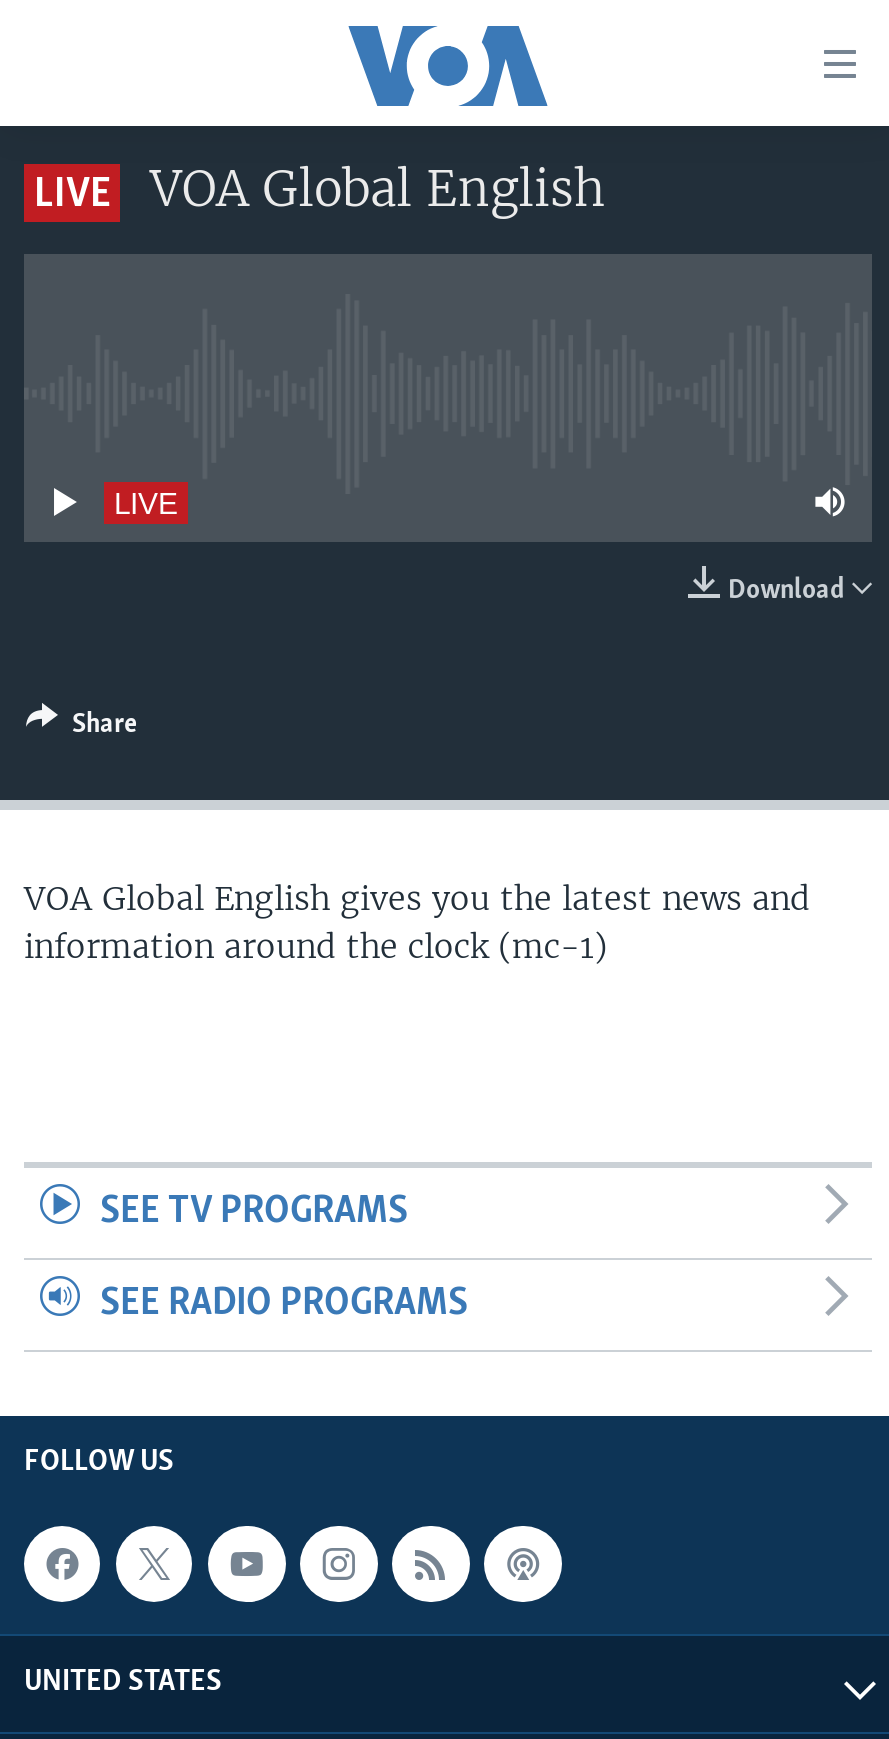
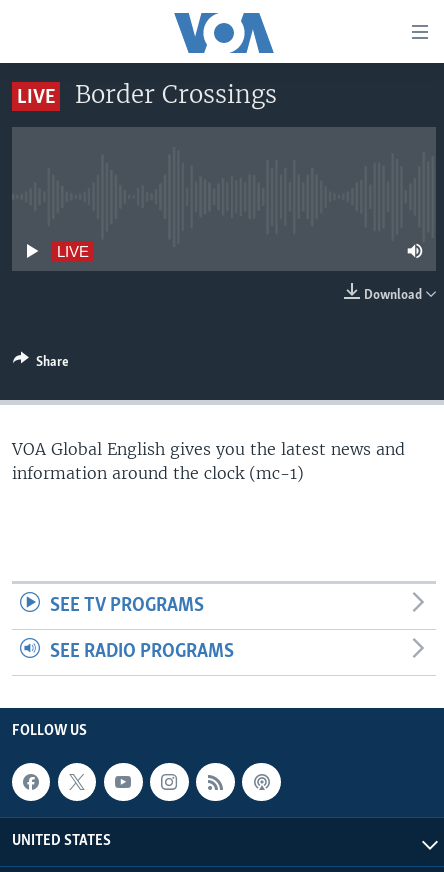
[150,158,606,220] VOA Global English -> [75,79,277,110] Border Crossings

